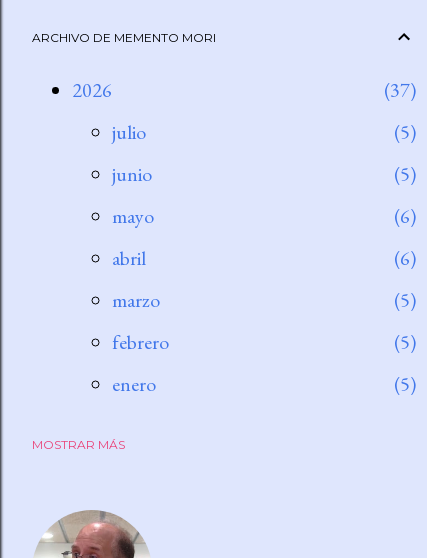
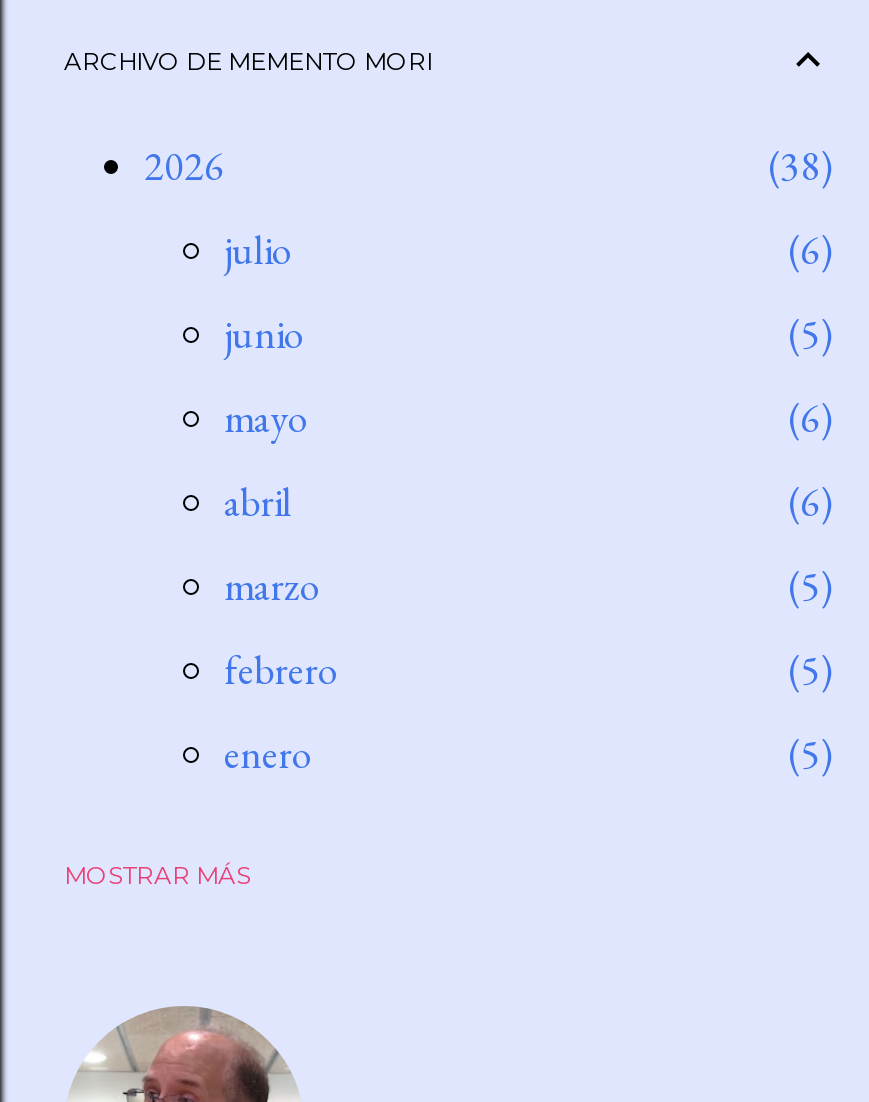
[390,77,410,103] 37 -> [780,139,820,191] 38
[400,119,410,145] 5 -> [800,223,820,275] 6

